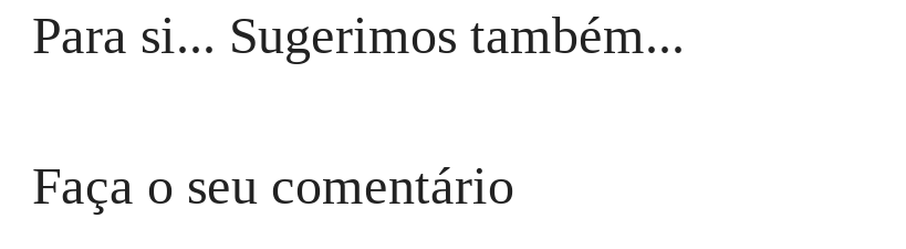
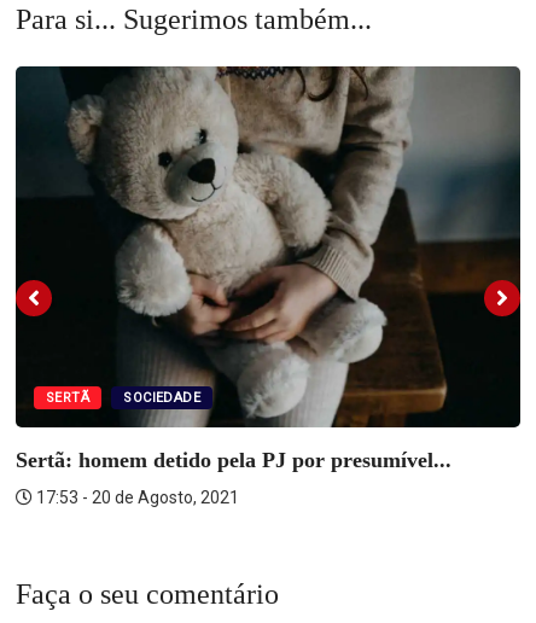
none -> [14,65,522,507] [image] | SERTÃ | SOCIEDADE | Sertã: homem detido pela PJ por presumível... | 17:53 - 20 de Agosto, 2021

